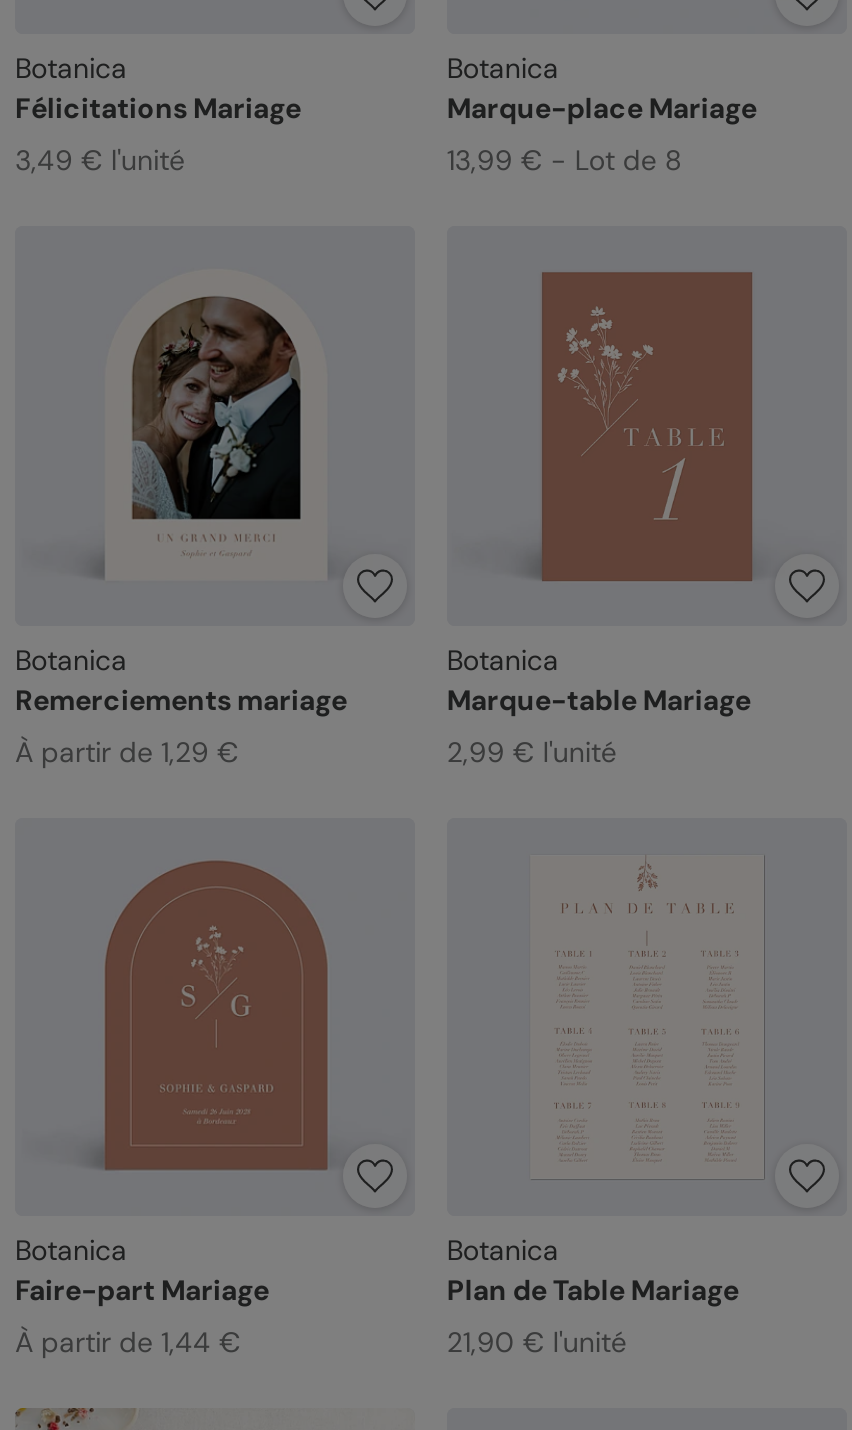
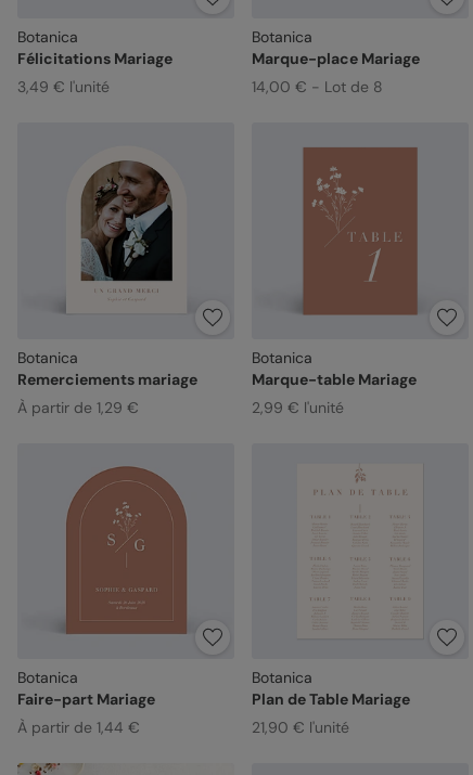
[447,141,683,177] 13,99 € - Lot de 8 -> [252,77,383,96] 14,00 € - Lot de 8

